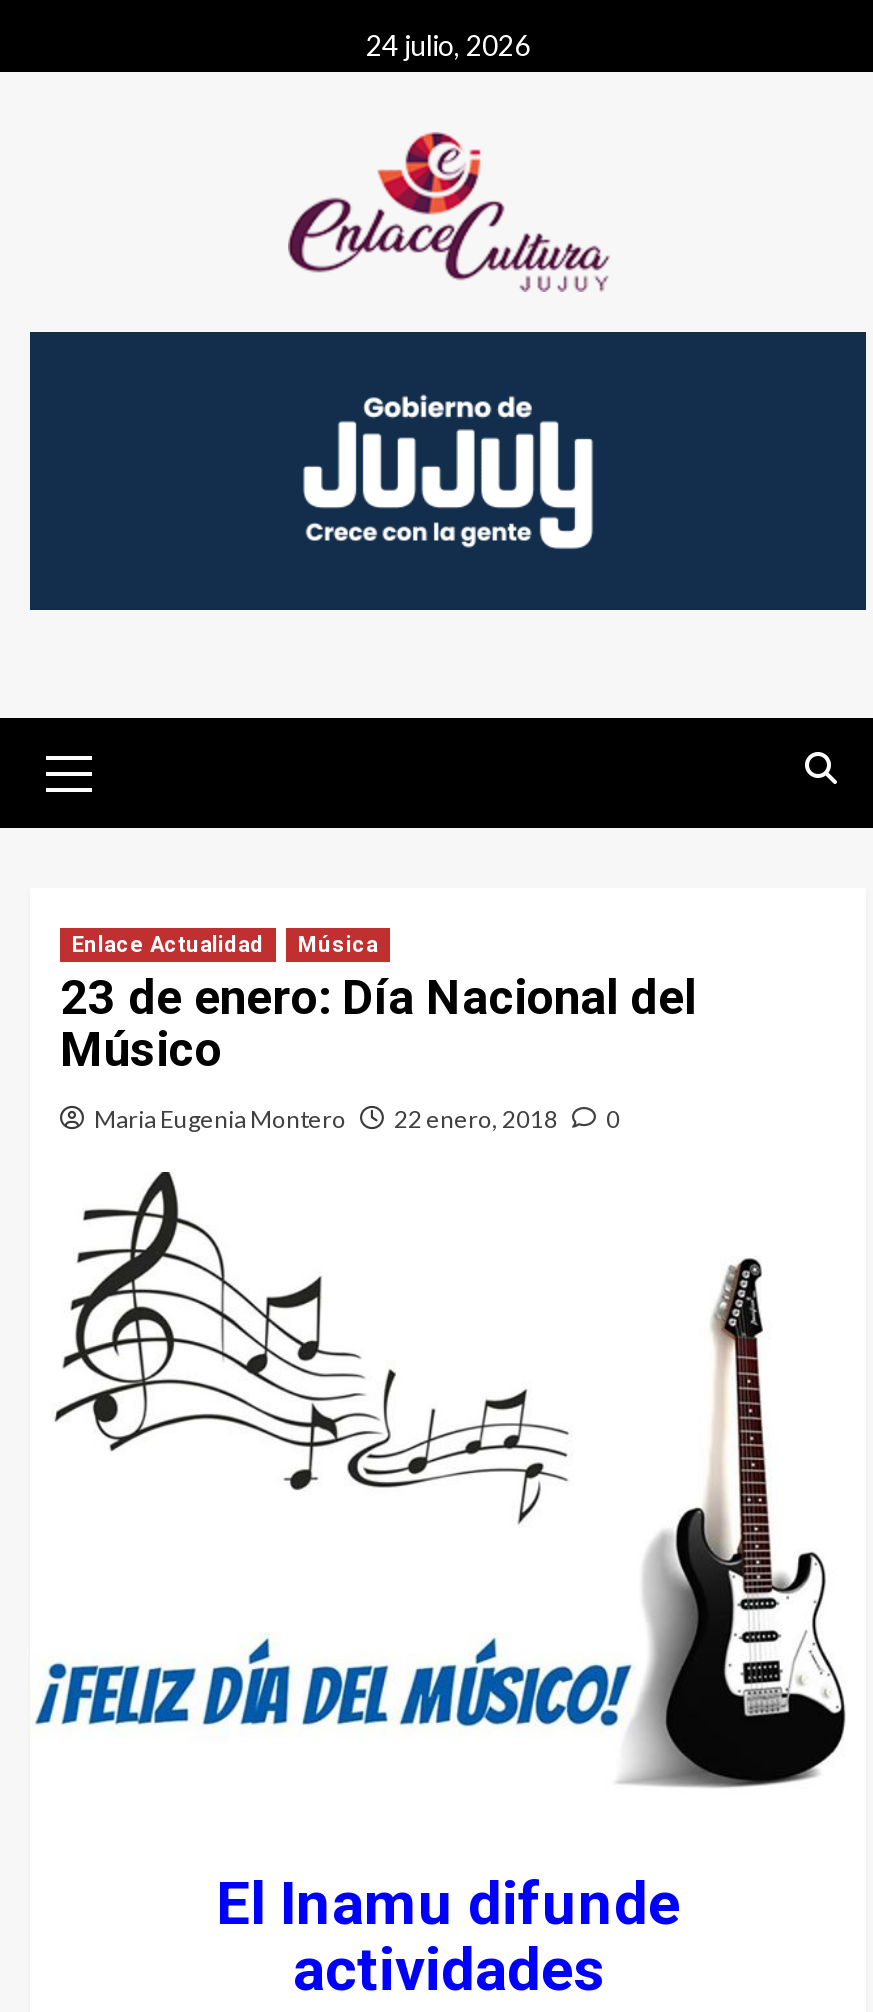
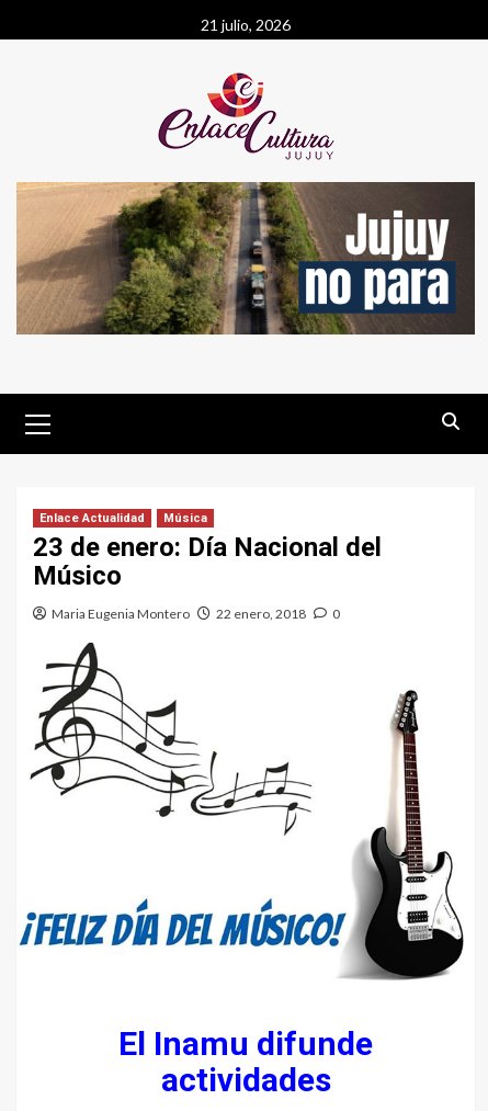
[366,28,530,62] 24 julio, 2026 -> [201,15,291,34] 21 julio, 2026
[28,330,864,612] [image] -> [15,181,474,336] [image]

